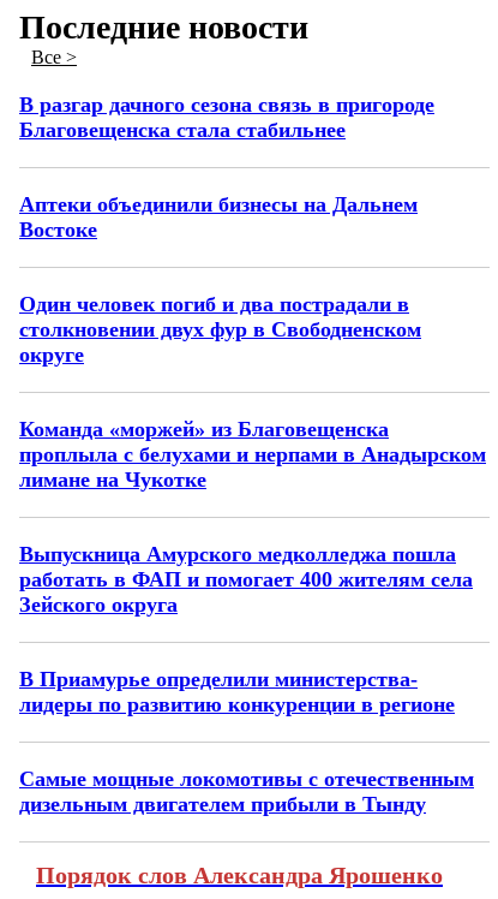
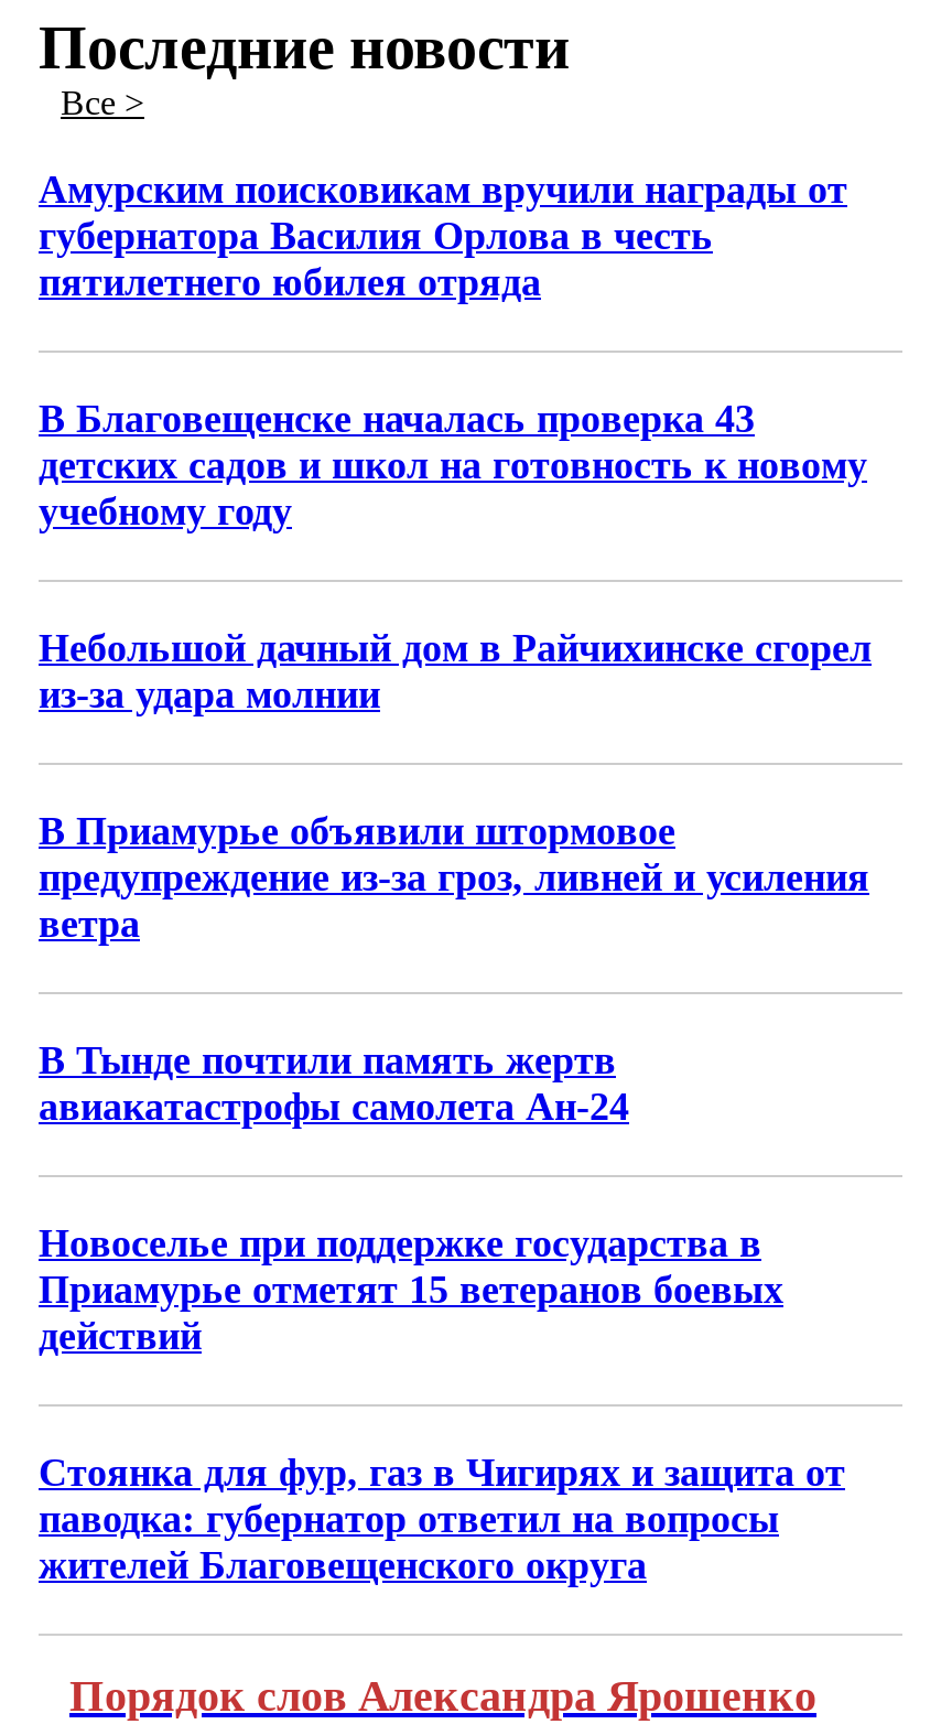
[19,93,434,142] В разгар дачного сезона связь в пригороде | Благовещенска стала стабильнее -> [39,168,847,305] Амурским поисковикам вручили награды от | губернатора Василия Орлова в честь | пятилетнего юбилея отряда
[19,193,418,242] Аптеки объединили бизнесы на Дальнем | Востоке -> [39,397,867,534] В Благовещенске началась проверка 43 | детских садов и школ на готовность к новому | учебному году
[19,292,421,367] Один человек погиб и два пострадали в | столкновении двух фур в Свободненском | округе -> [39,627,872,717] Небольшой дачный дом в Райчихинске сгорел | из-за удара молнии
[19,417,486,492] Команда «моржей» из Благовещенска | проплыла с белухами и нерпами в Анадырском | лимане на Чукотке -> [39,810,869,946] В Приамурье объявили штормовое | предупреждение из-за гроз, ливней и усиления | ветра
[19,542,473,617] Выпускница Амурского медколледжа пошла | работать в ФАП и помогает 400 жителям села | Зейского округа -> [39,1039,629,1129] В Тынде почтили память жертв | авиакатастрофы самолета Ан-24
[19,667,455,717] В Приамурье определили министерства- | лидеры по развитию конкуренции в регионе -> [39,1222,783,1359] Новоселье при поддержке государства в | Приамурье отметят 15 ветеранов боевых | действий
[19,767,474,816] Самые мощные локомотивы с отечественным | дизельным двигателем прибыли в Тынду -> [39,1451,845,1588] Стоянка для фур, газ в Чигирях и защита от | паводка: губернатор ответил на вопросы | жителей Благовещенского округа

